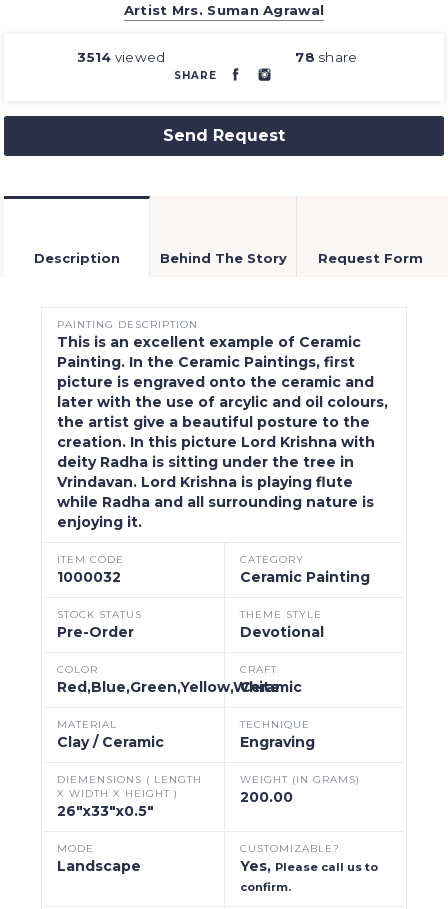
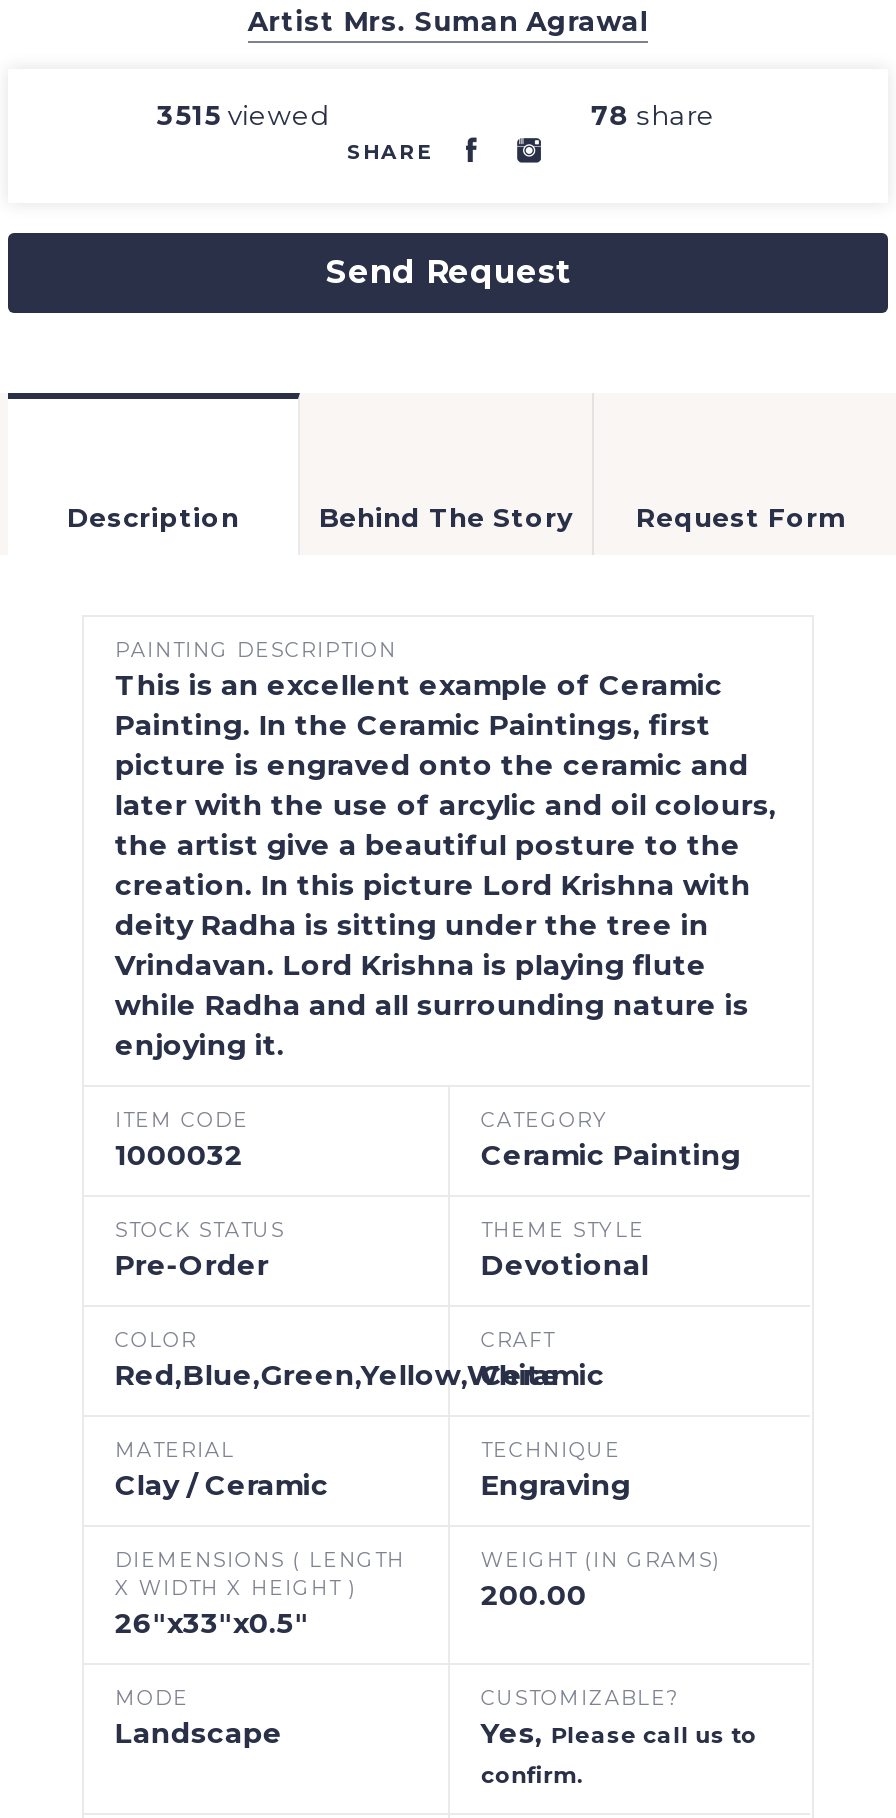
[77,49,166,65] 3514 viewed -> [157,98,329,130] 3515 viewed

